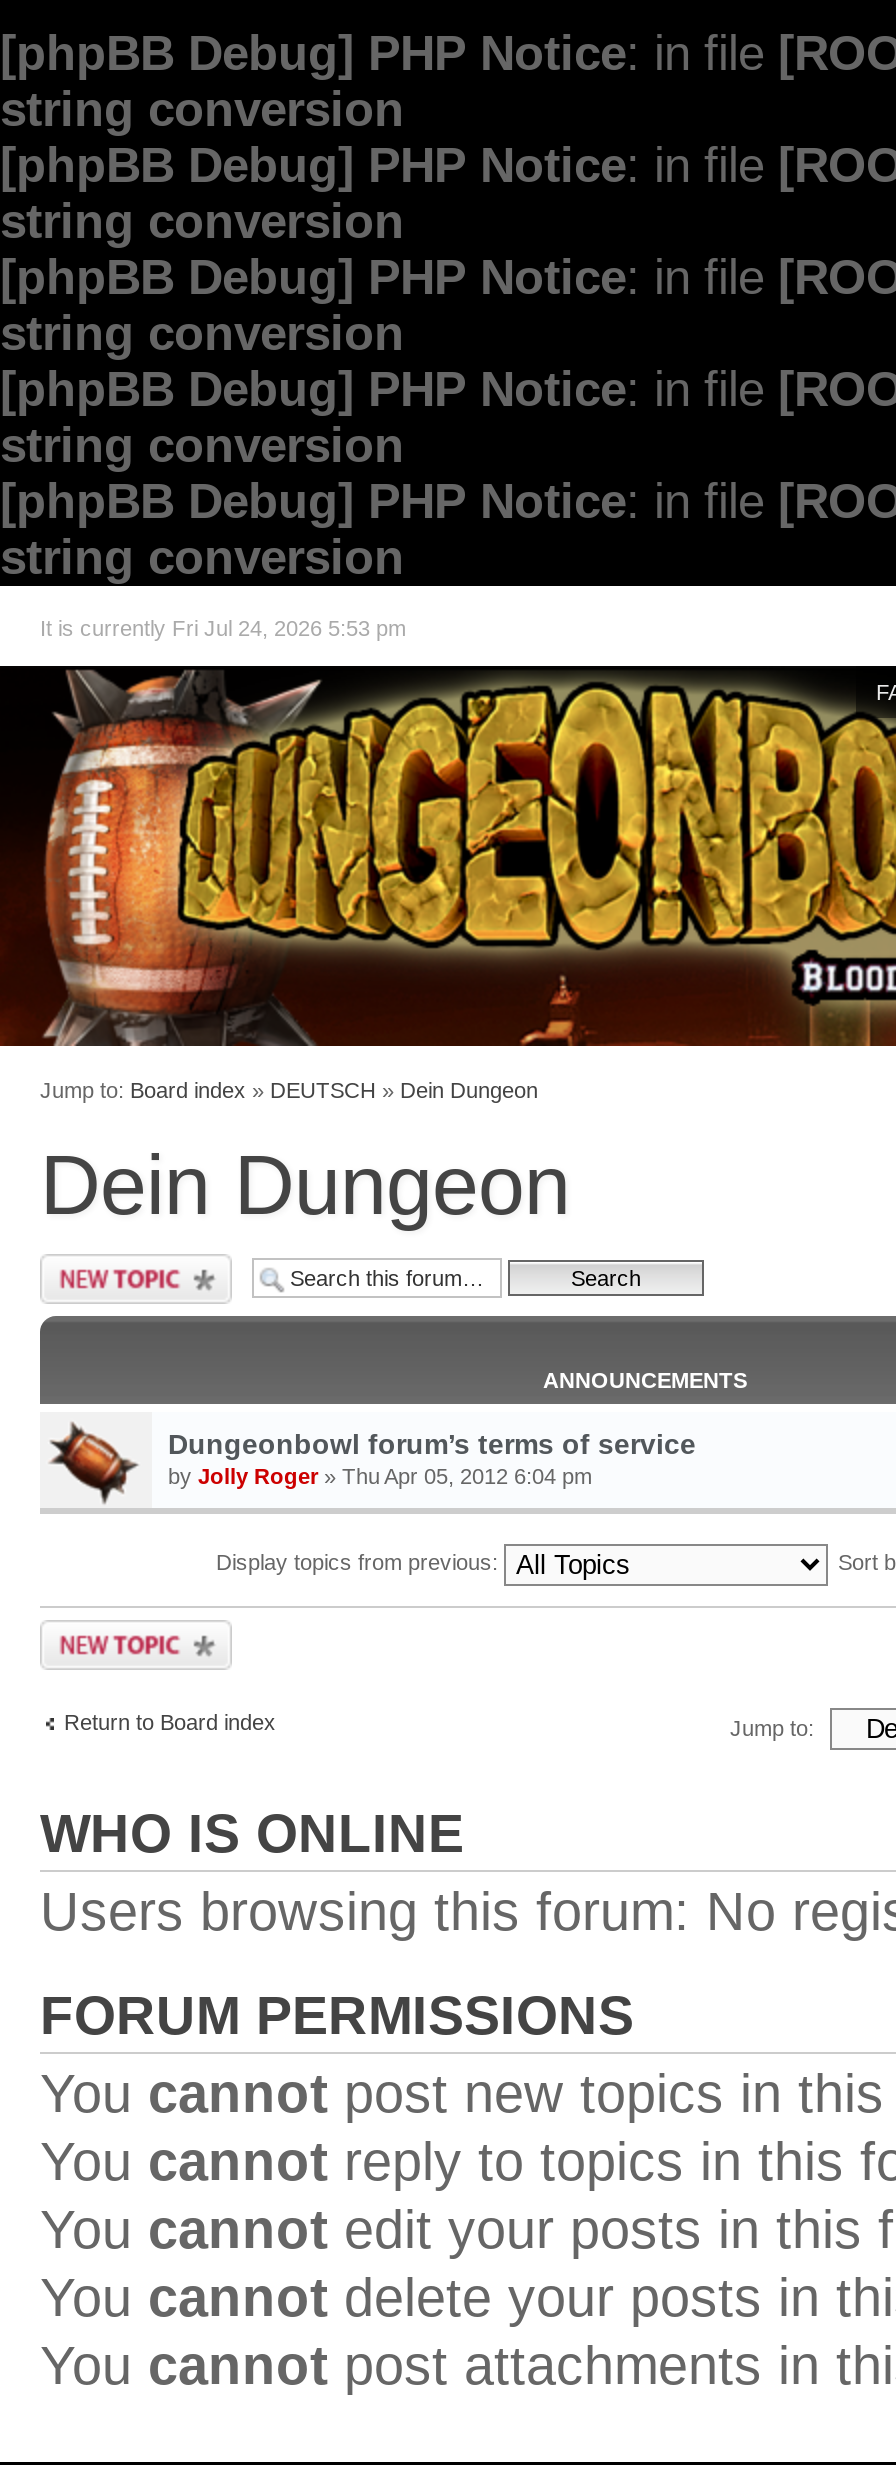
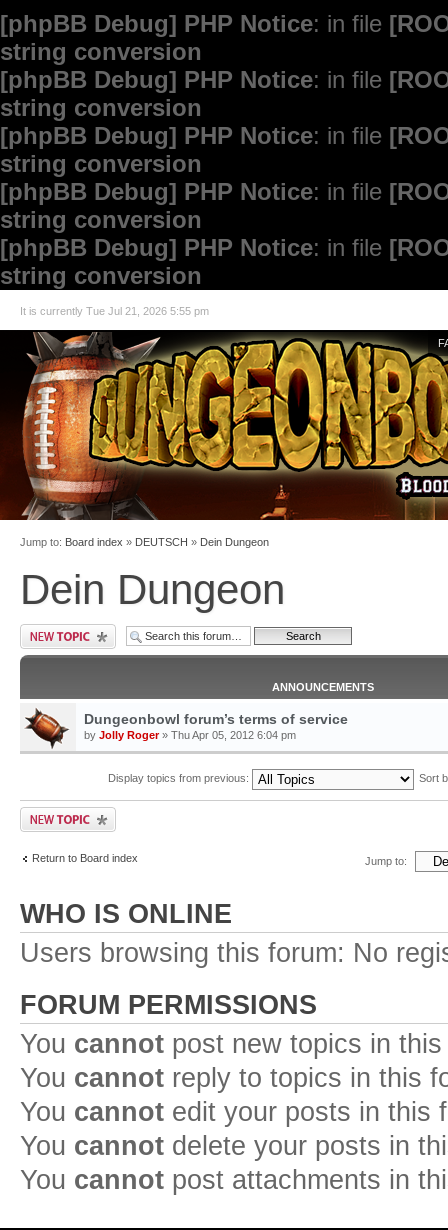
[40,616,406,640] It is currently Fri Jul 24, 2026 5:53 pm -> [20,305,209,317] It is currently Tue Jul 21, 2026 5:55 pm

